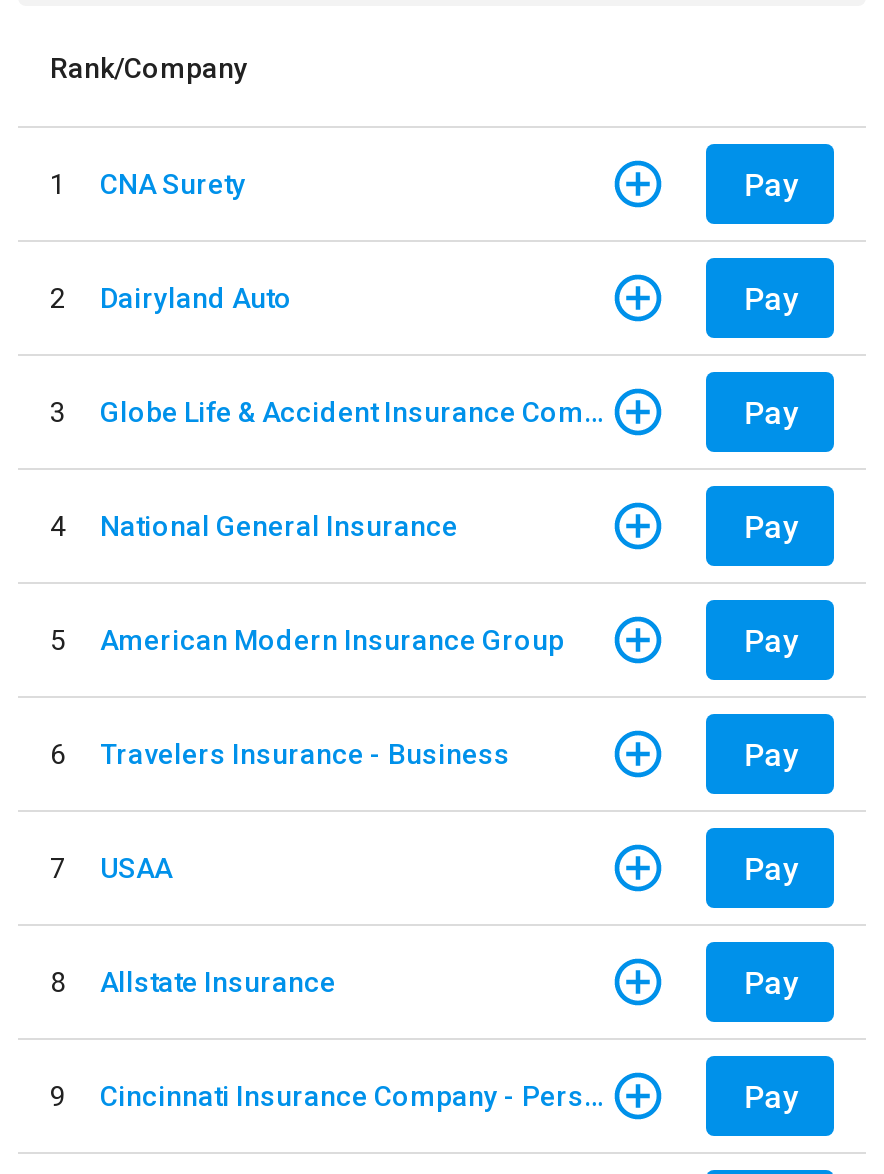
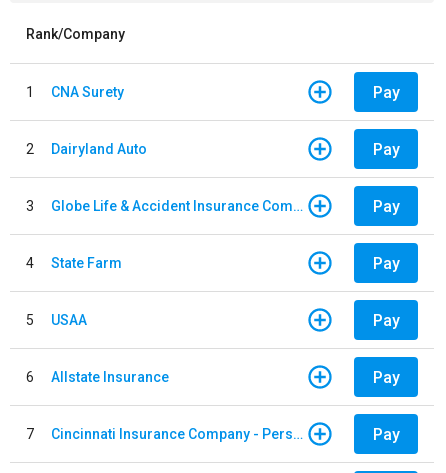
[100,509,458,541] National General Insurance -> [51,254,122,270] State Farm
[50,621,798,883] American Modern Insurance Group | Pay | 6 | Travelers Insurance - Business | Pay | 7 -> none
[50,965,336,997] 8 Allstate Insurance -> [26,368,169,384] 6 Allstate Insurance
[50,1079,66,1111] 9 -> [26,425,34,441] 7

